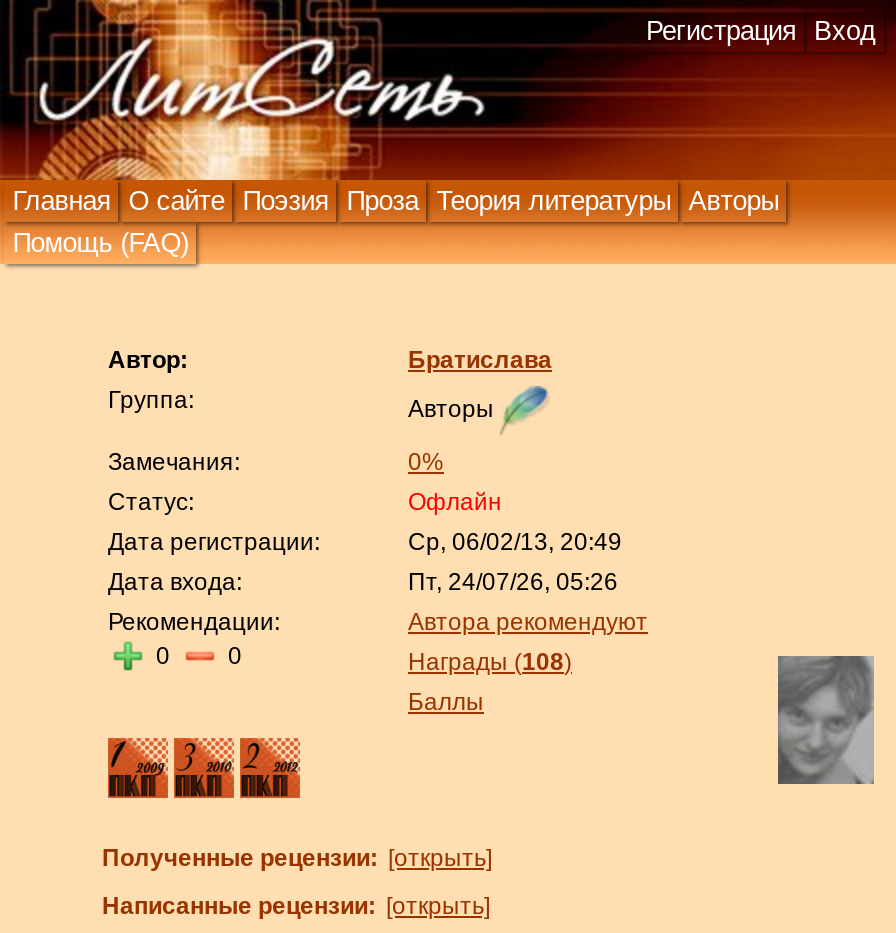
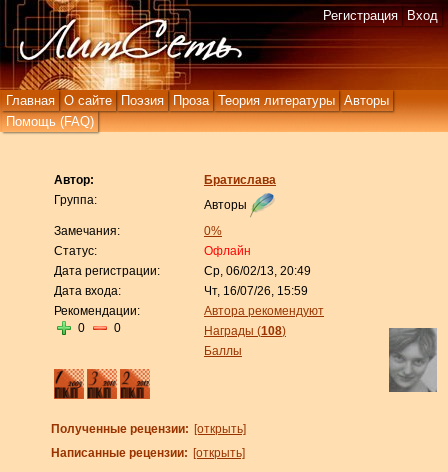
[408,568,618,596] Пт, 24/07/26, 05:26 -> [204,284,308,298] Чт, 16/07/26, 15:59

